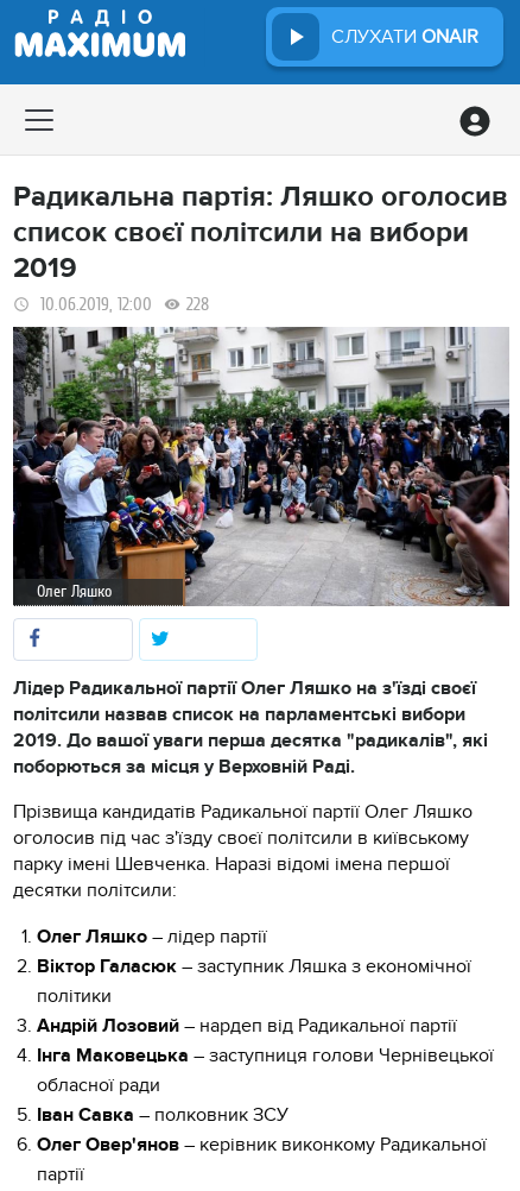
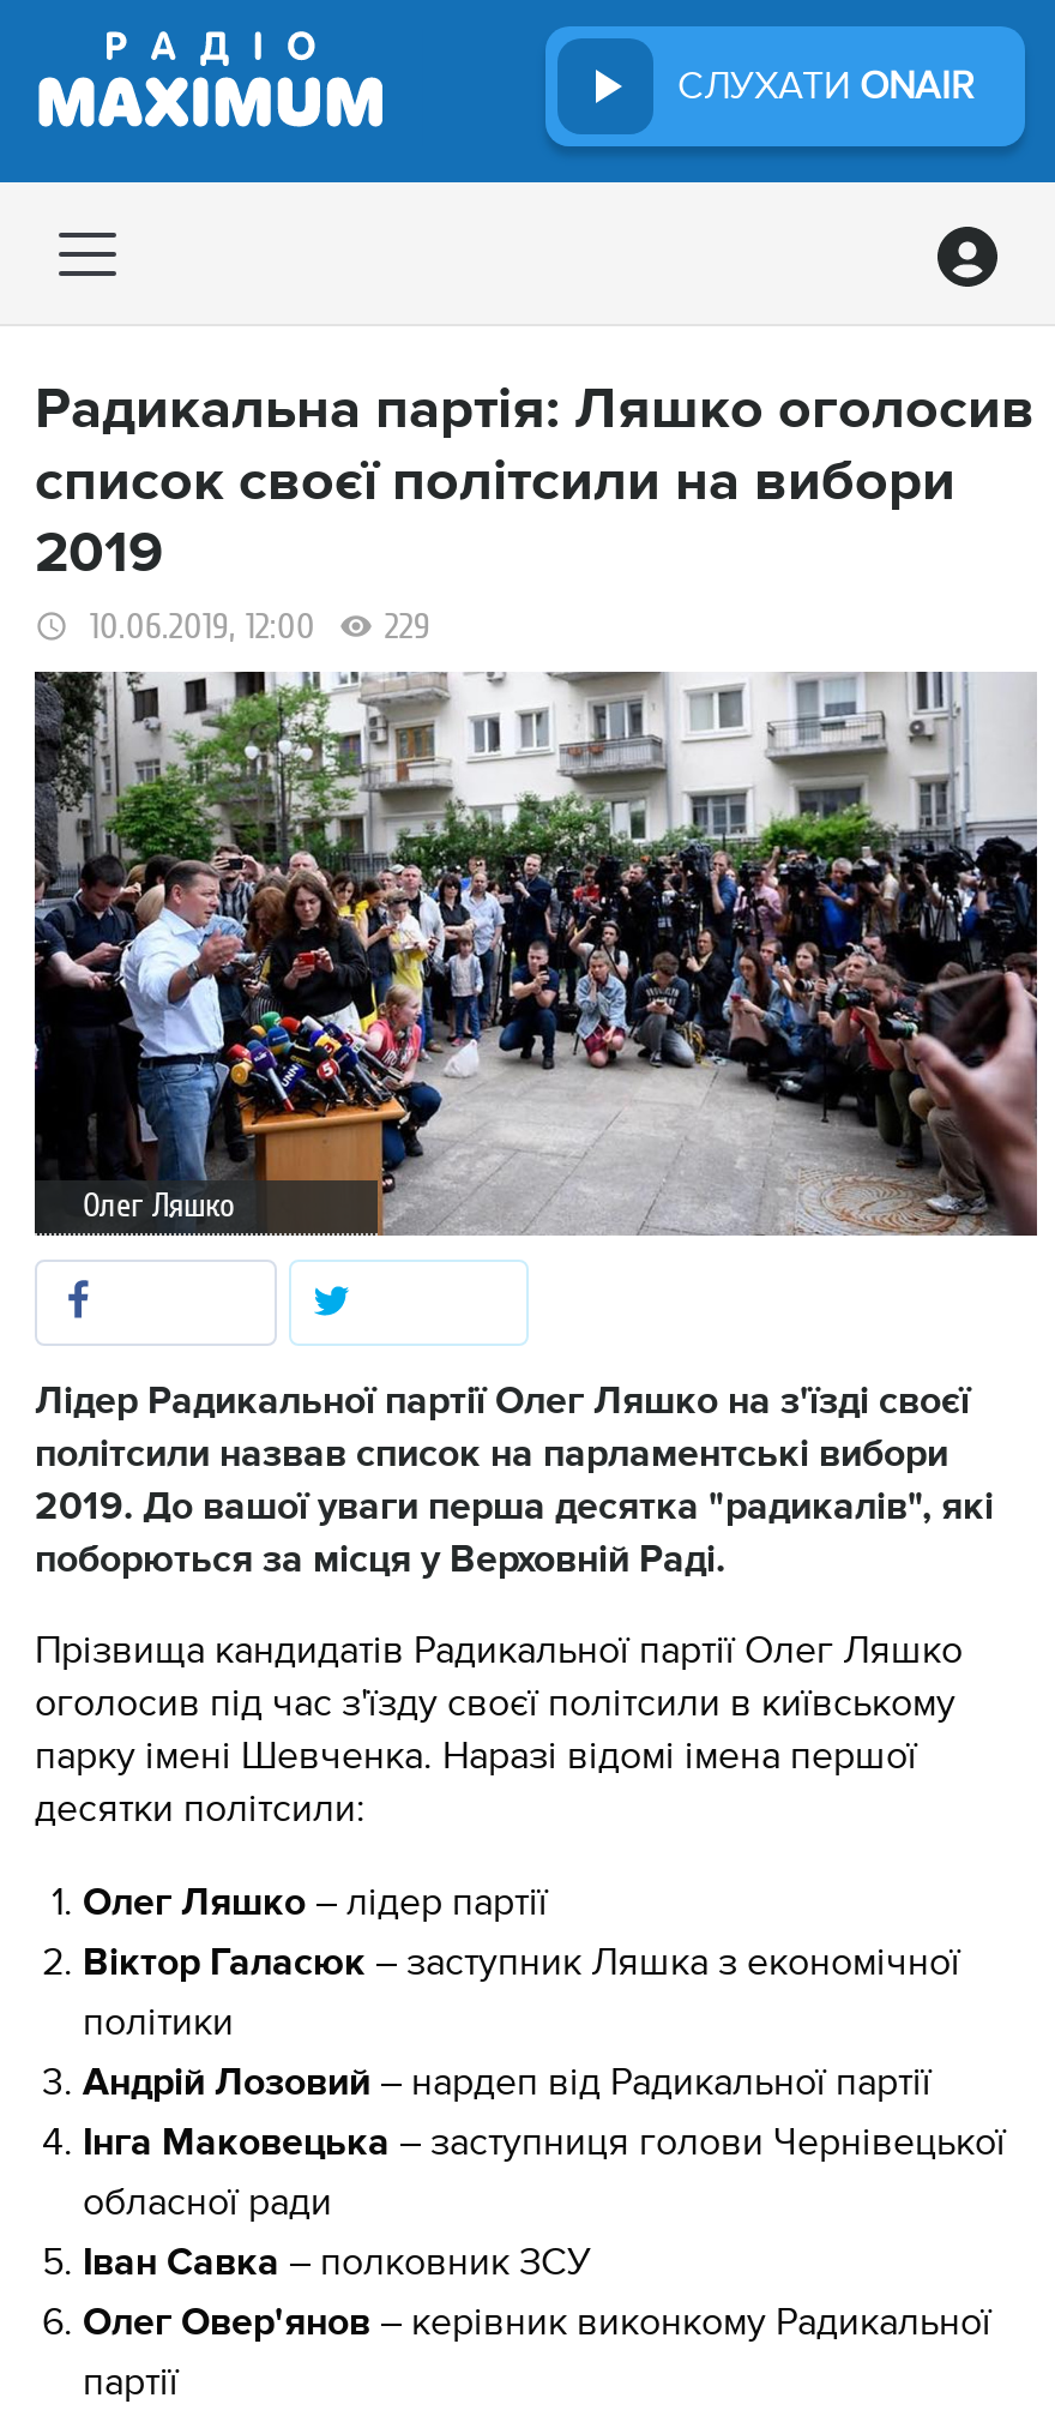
[40,295,209,315] 10.06.2019, 12:00 228 -> [90,607,430,648] 10.06.2019, 12:00 229

